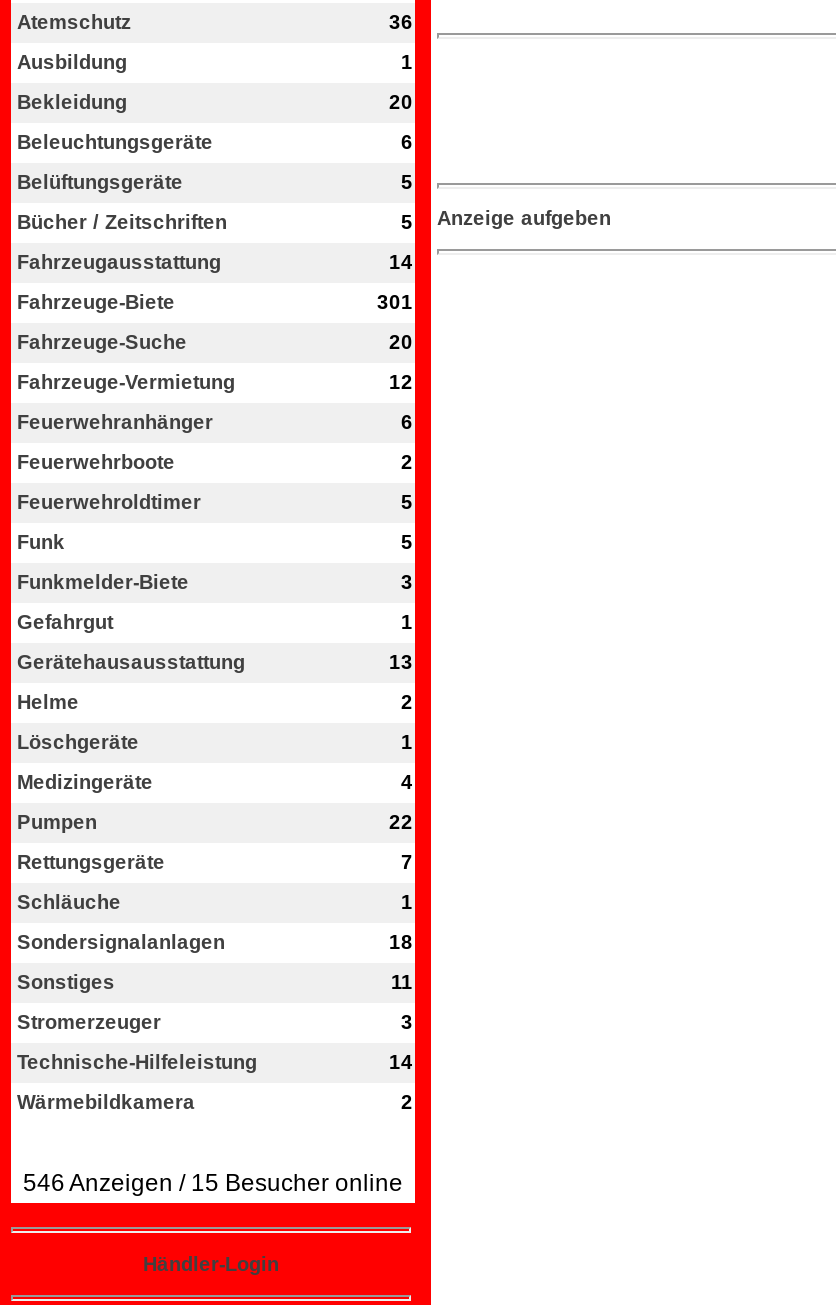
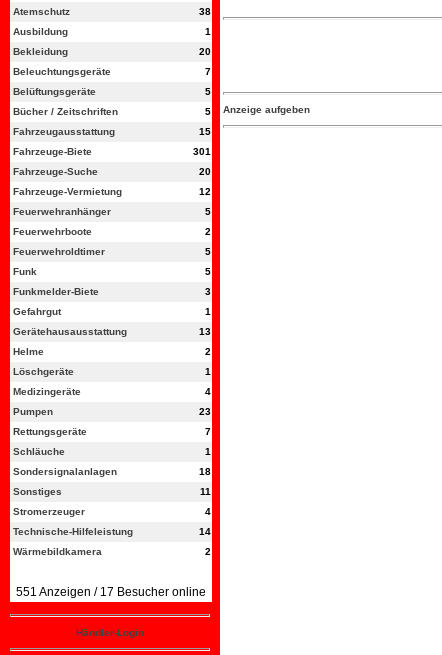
[389,11,413,33] 36 -> [199,6,211,17] 38
[401,131,413,153] 6 -> [205,66,211,77] 7
[389,251,413,273] 14 -> [199,126,211,137] 15
[401,411,413,433] 6 -> [205,206,211,217] 5
[389,811,413,833] 22 -> [199,406,211,417] 23
[401,1011,413,1033] 3 -> [205,506,211,517] 4
[23,1169,403,1197] 546 Anzeigen / 15 Besucher online -> [16,585,206,599] 551 Anzeigen / 17 Besucher online

